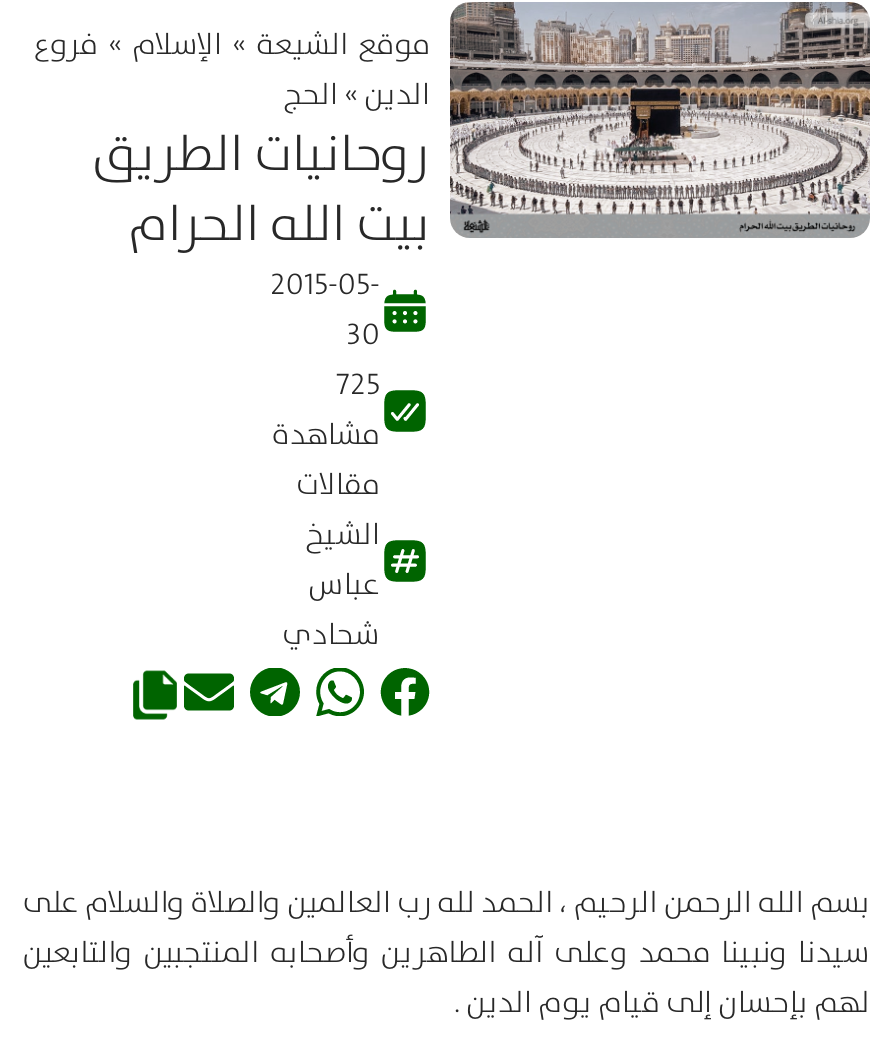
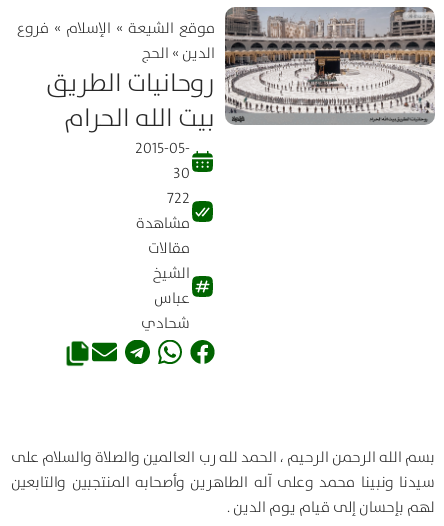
[336,361,380,409] 725 -> [167,187,190,211] 722

